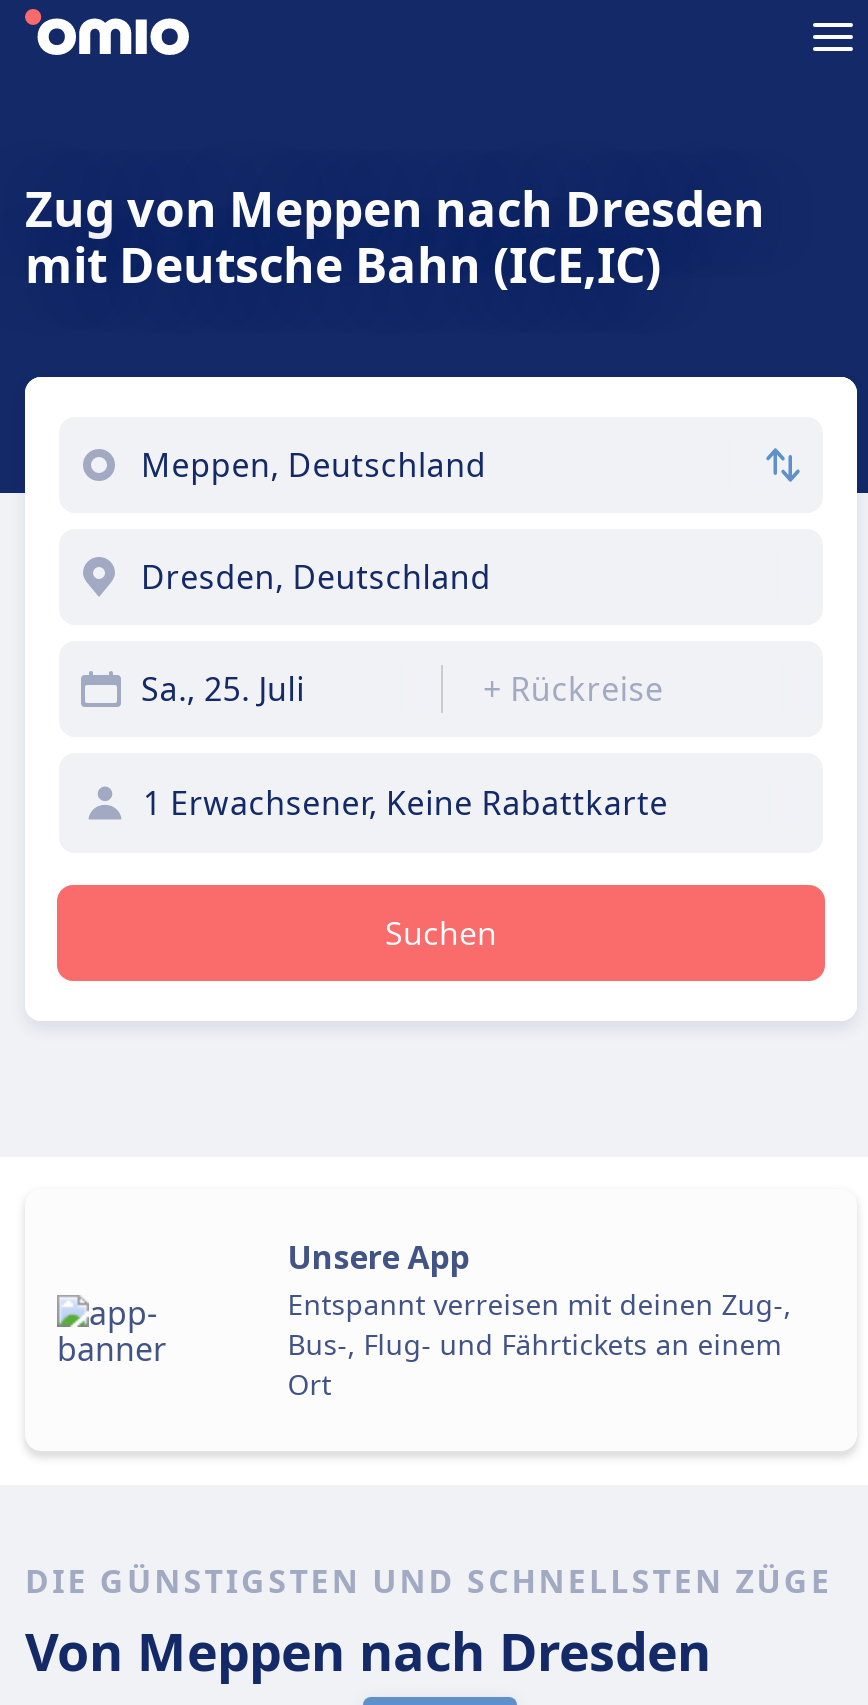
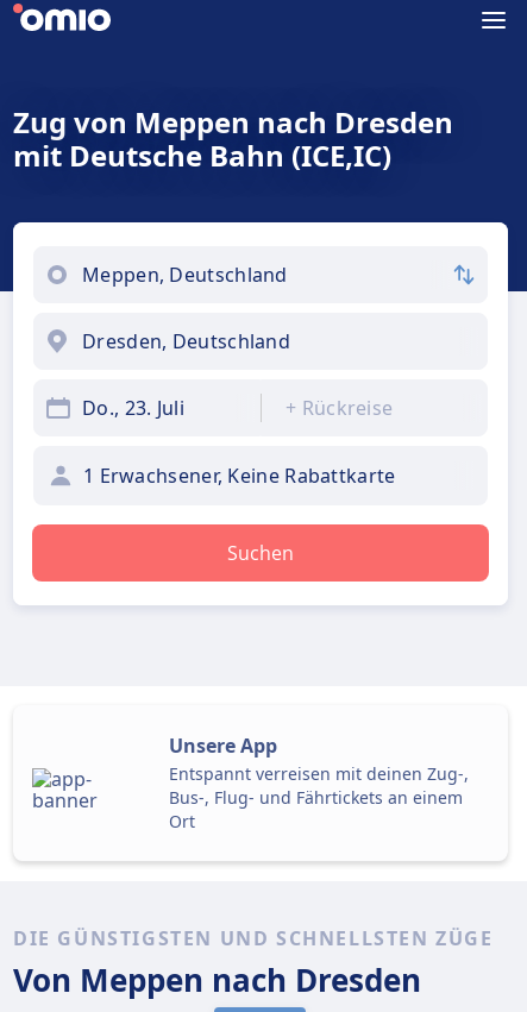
[141,667,305,711] Sa., 25. Juli -> [82,395,184,421] Do., 23. Juli

